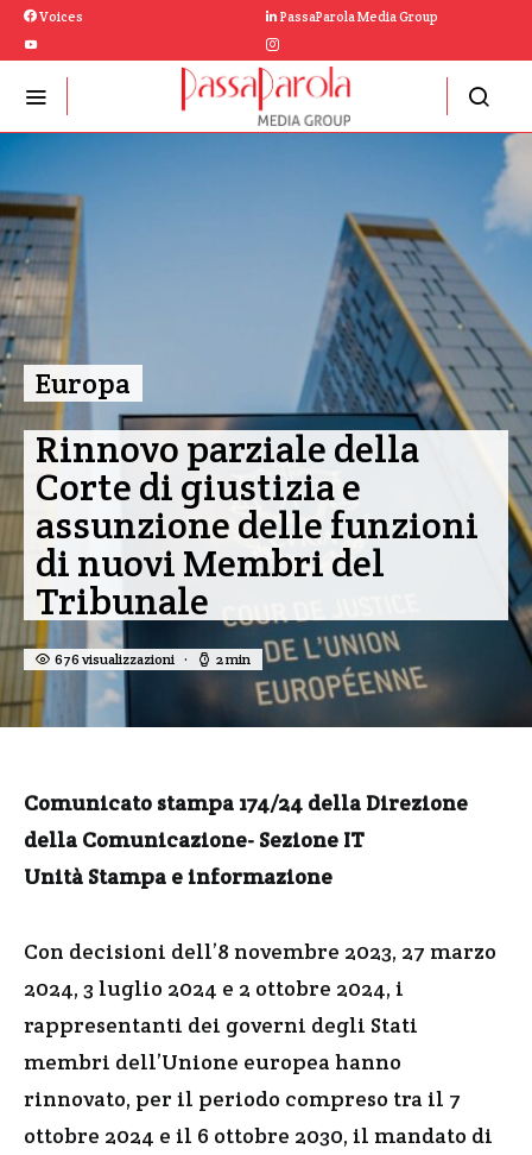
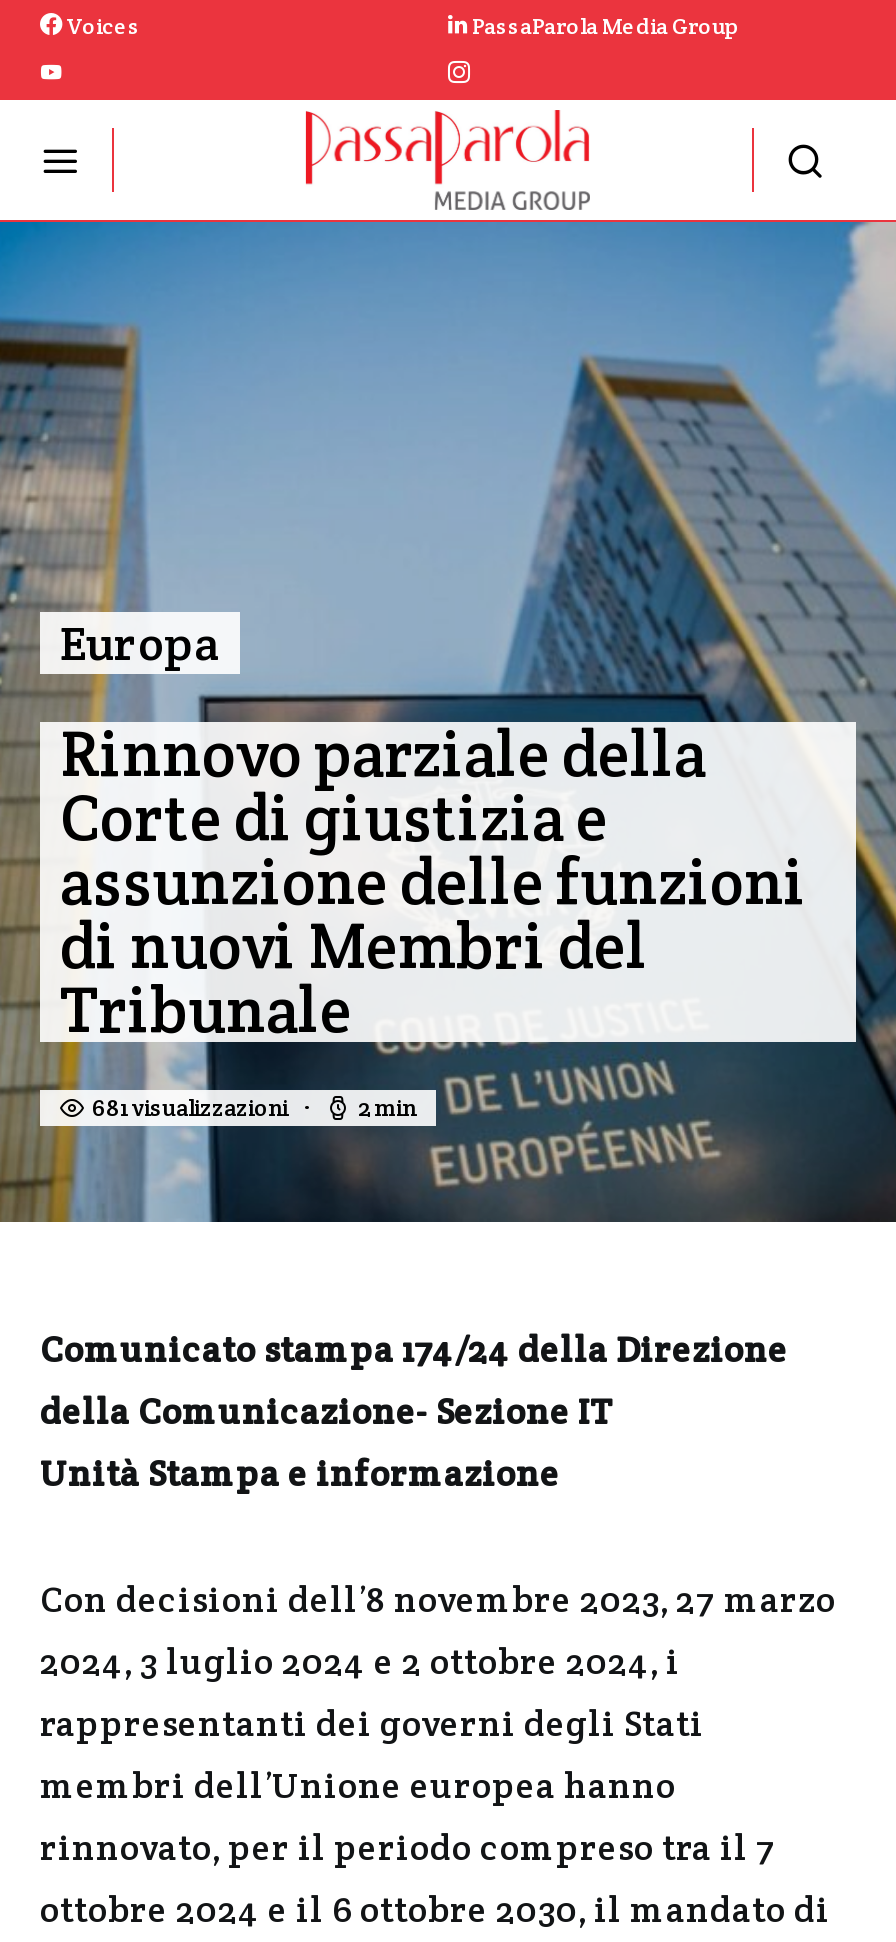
[55,650,175,668] 676 visualizzazioni -> [92,1092,288,1122] 681 visualizzazioni

